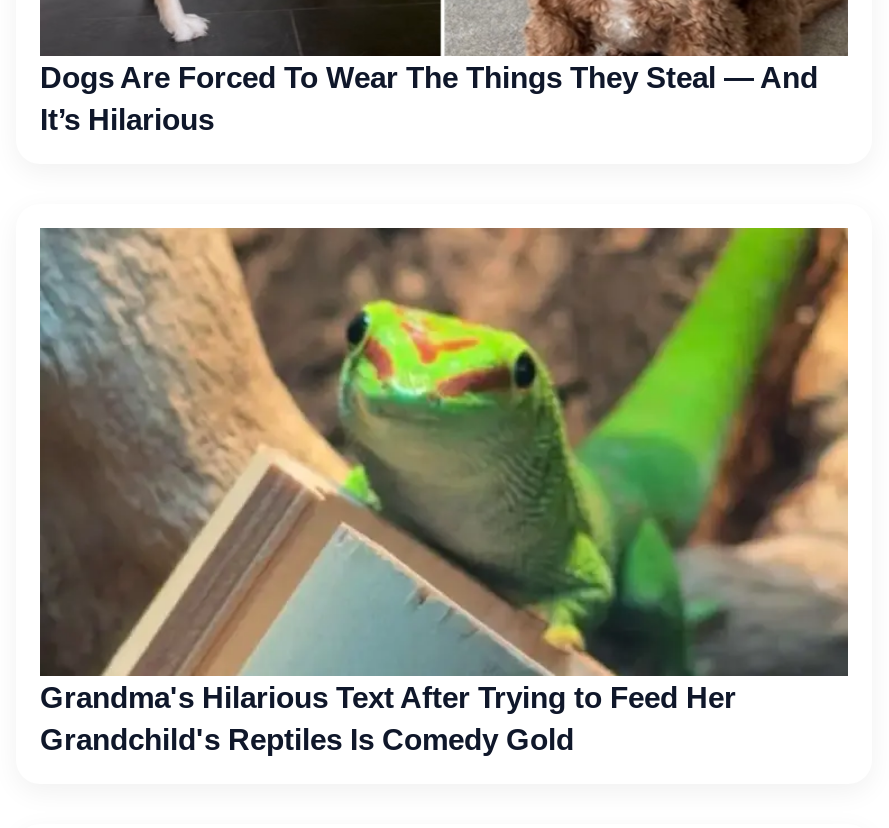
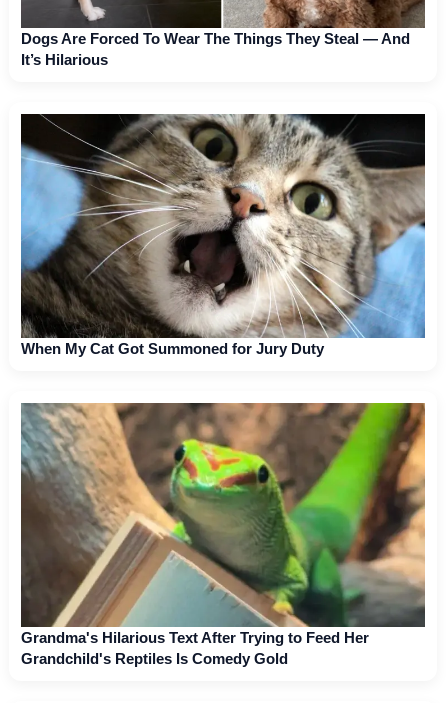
none -> [20,113,426,357] [image] | When My Cat Got Summoned for Jury Duty

